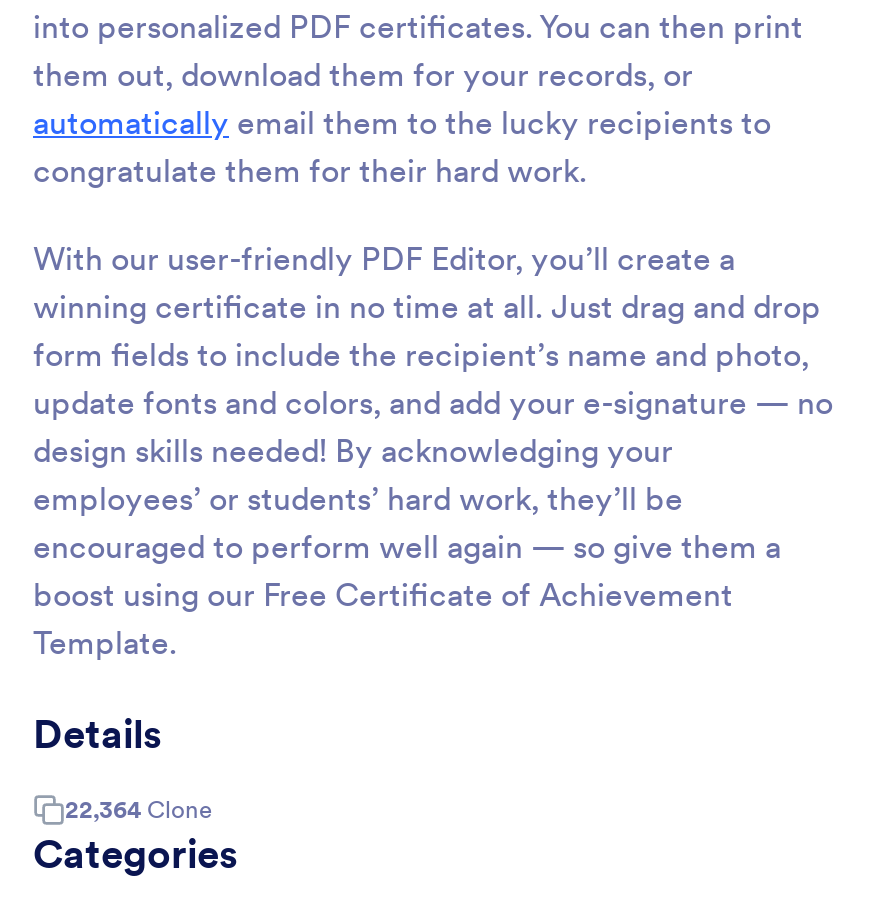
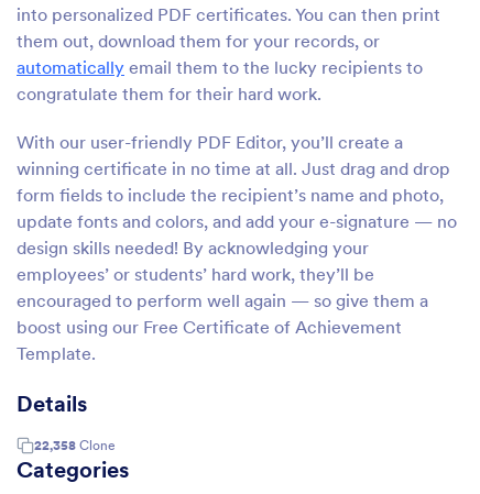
[65,794,213,824] 22,364 Clone -> [34,437,116,453] 22,358 Clone

